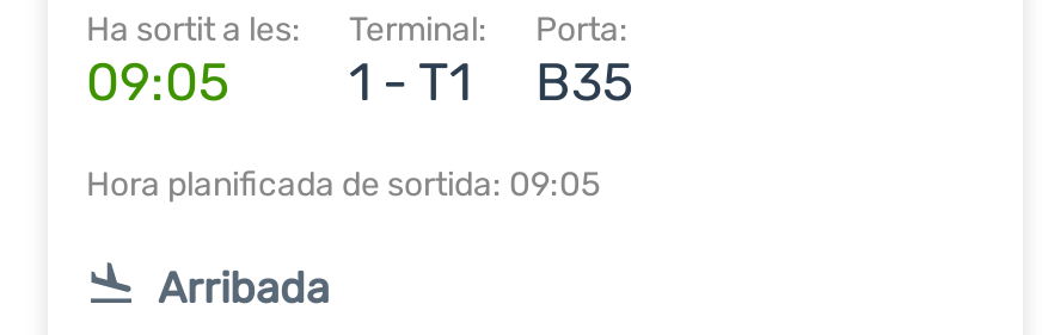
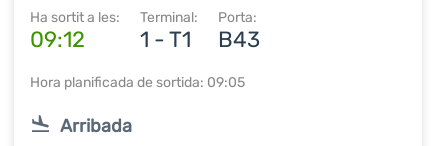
[86,50,229,114] 09:05 -> [30,26,85,53] 09:12
[535,50,633,114] B35 -> [218,26,260,53] B43

